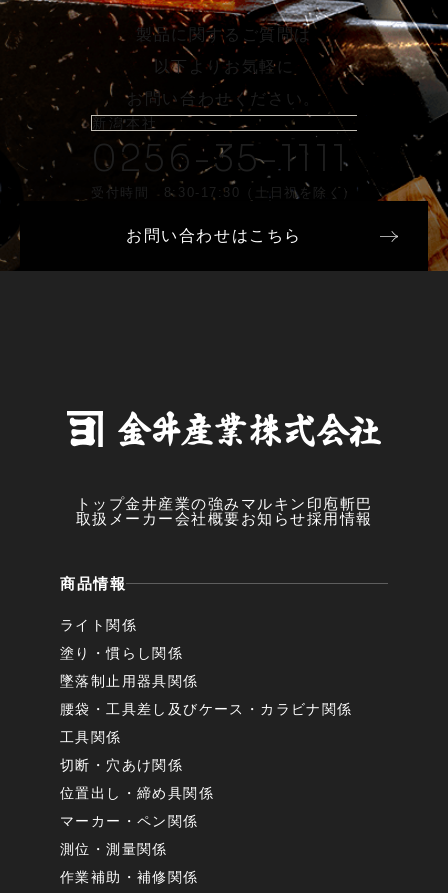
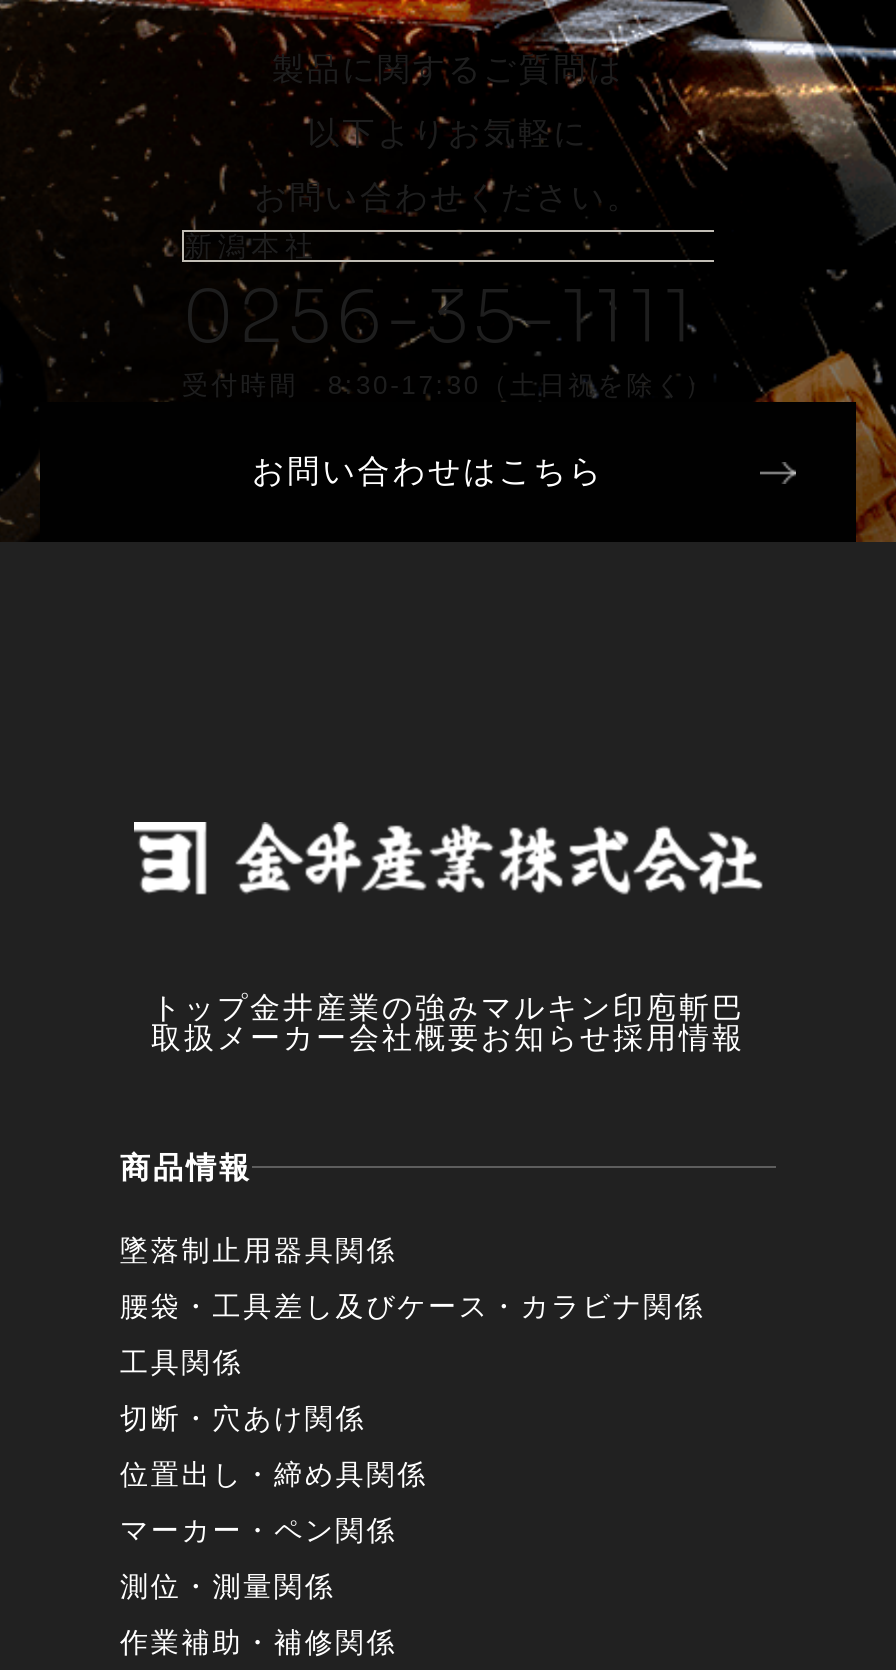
[60,617,183,661] ライト関係 | 塗り・慣らし関係 -> none

